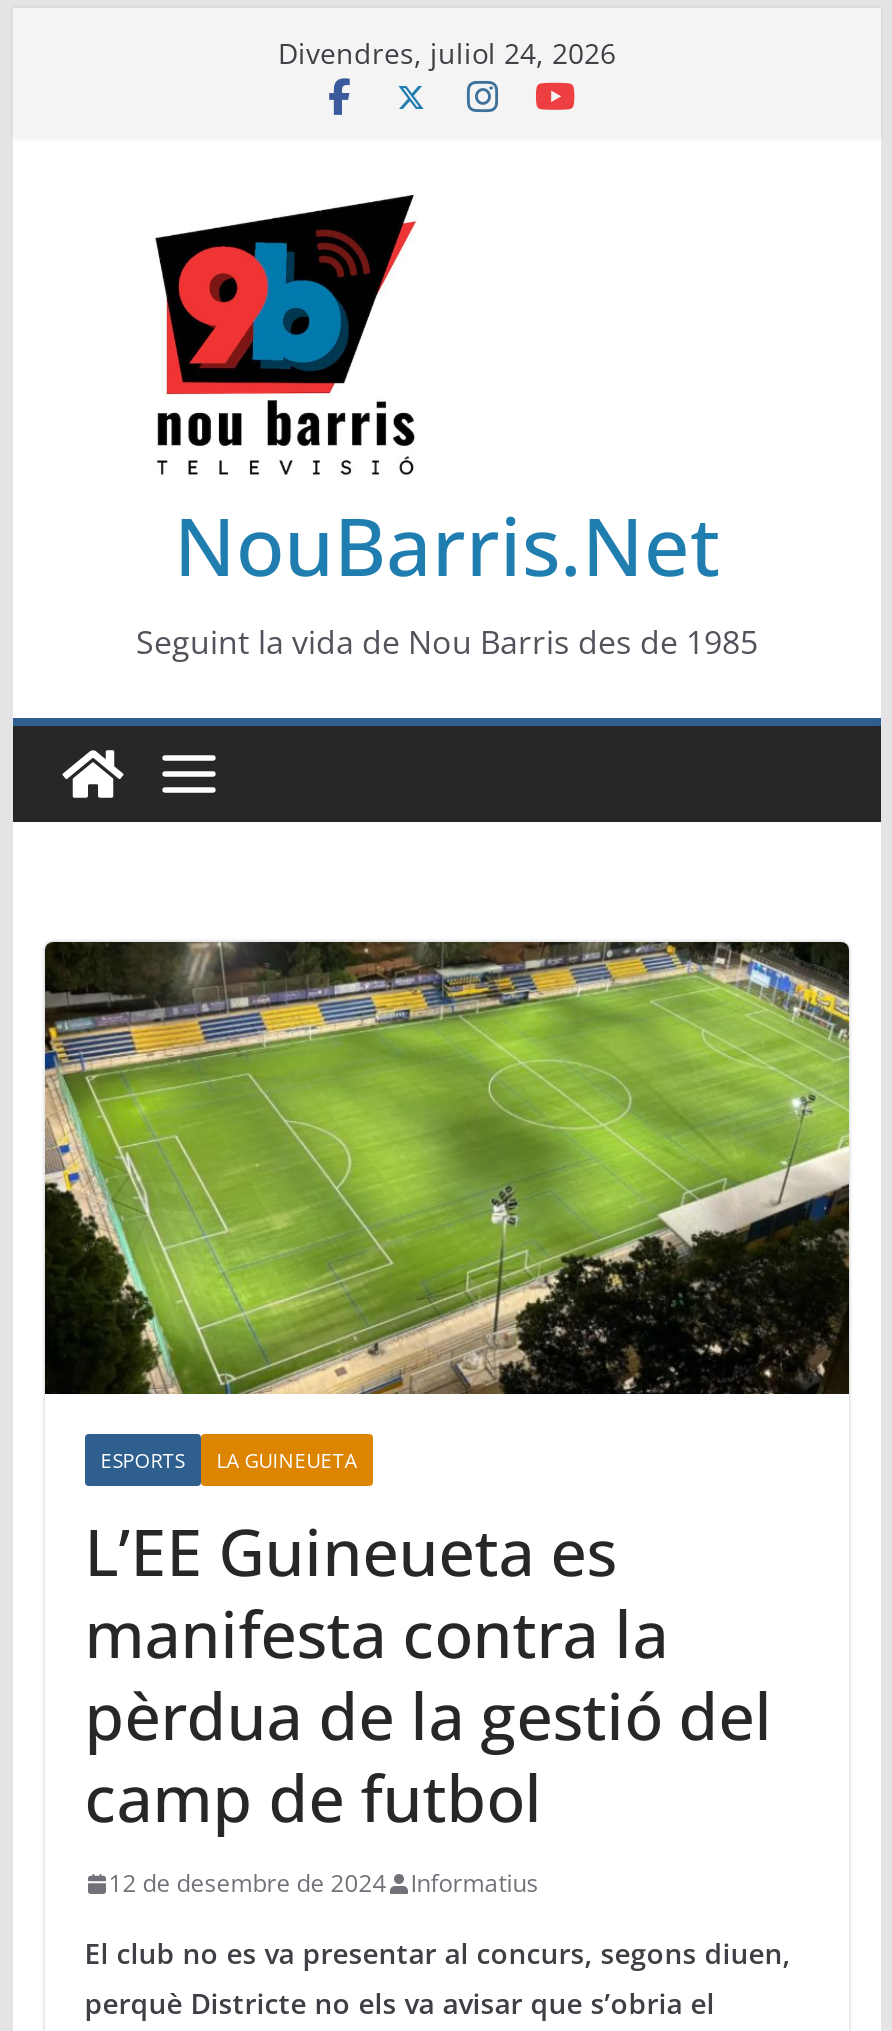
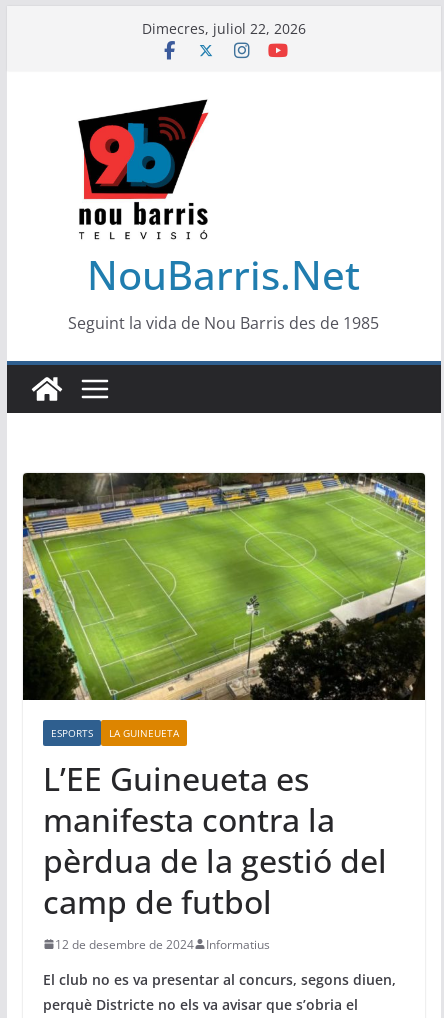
[278,34,616,72] Divendres, juliol 24, 2026 -> [142,19,306,38] Dimecres, juliol 22, 2026

